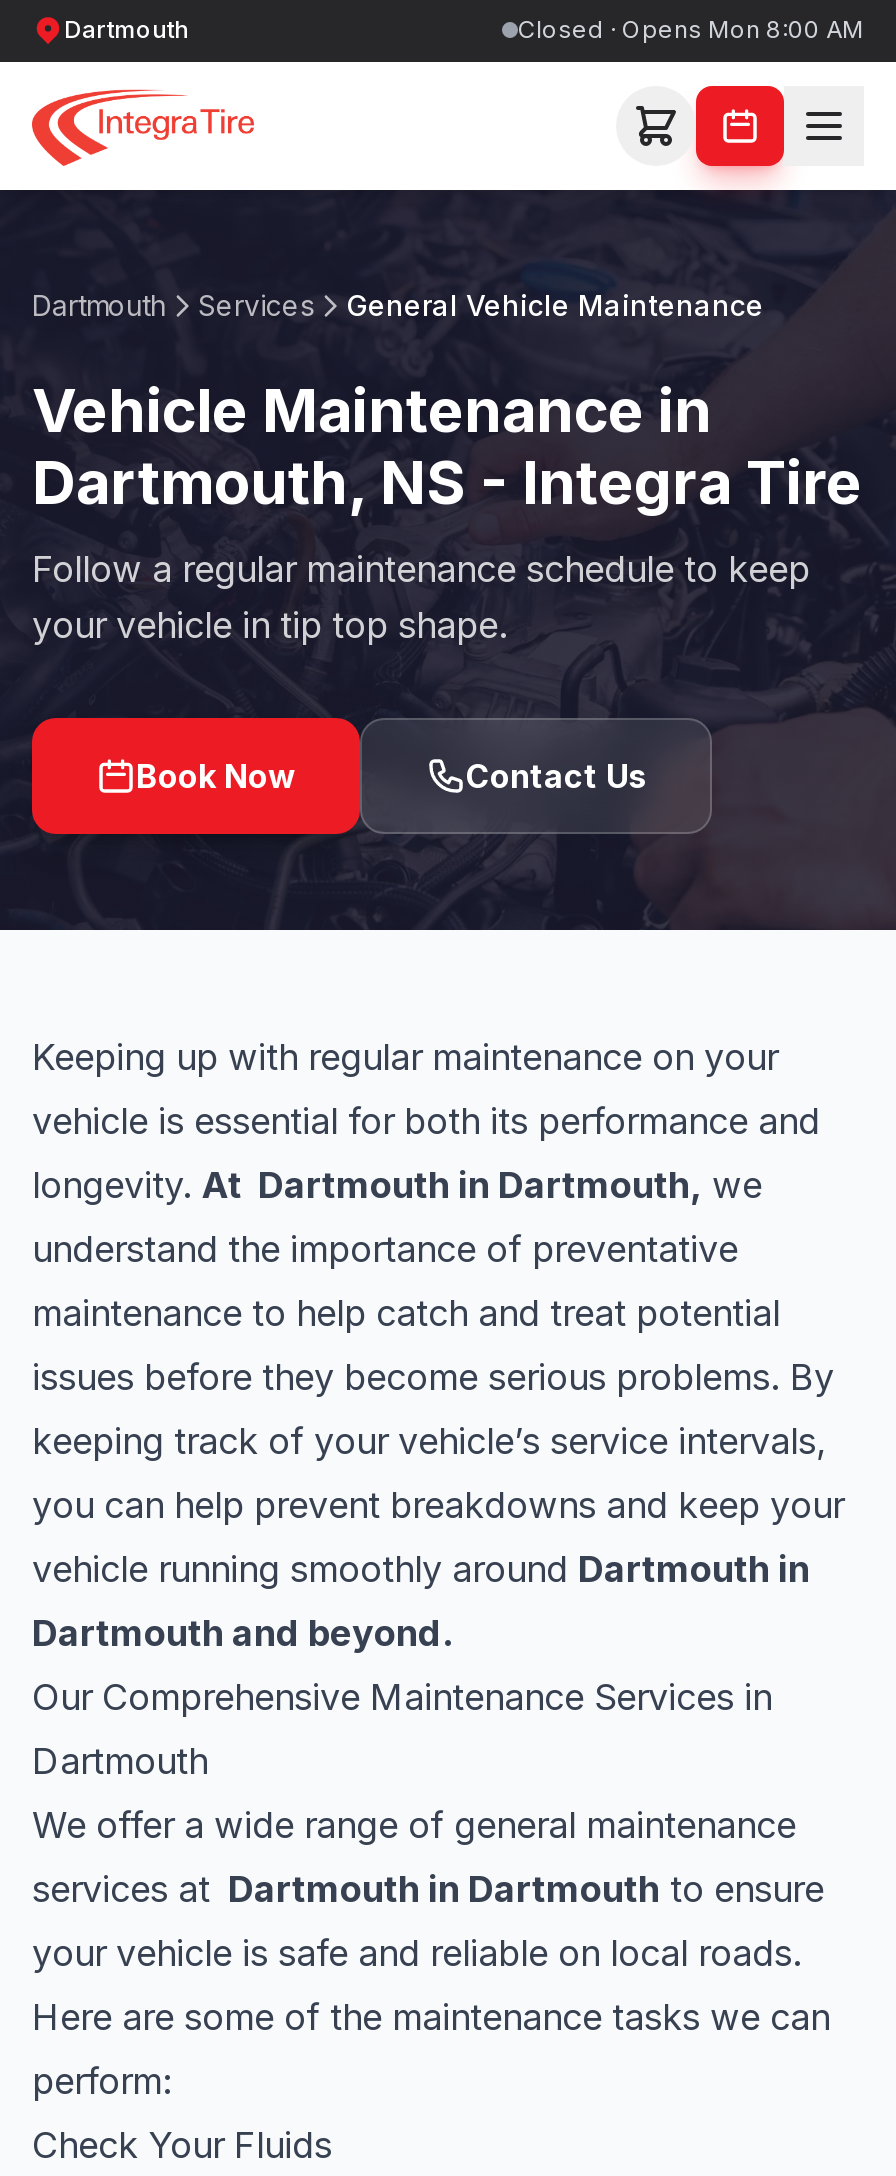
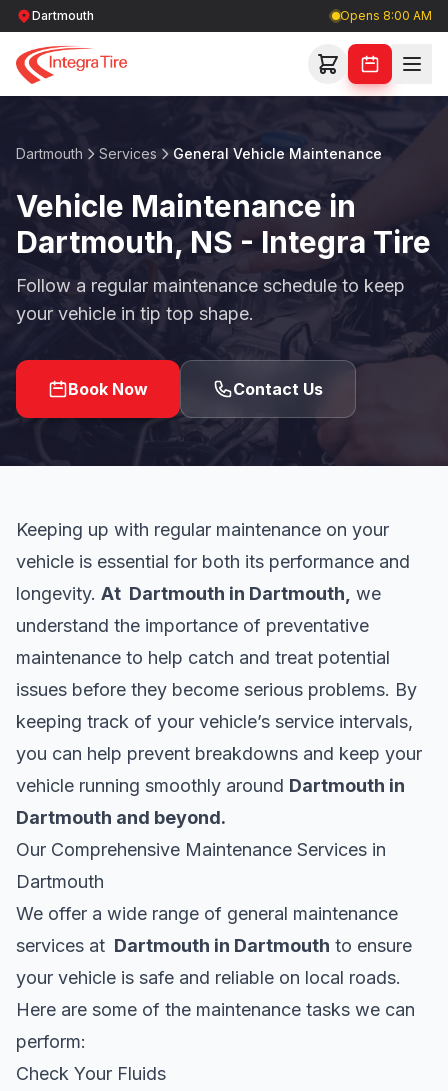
[518,14,864,44] Closed · Opens Mon 8:00 AM -> [340,8,432,23] Opens 8:00 AM

